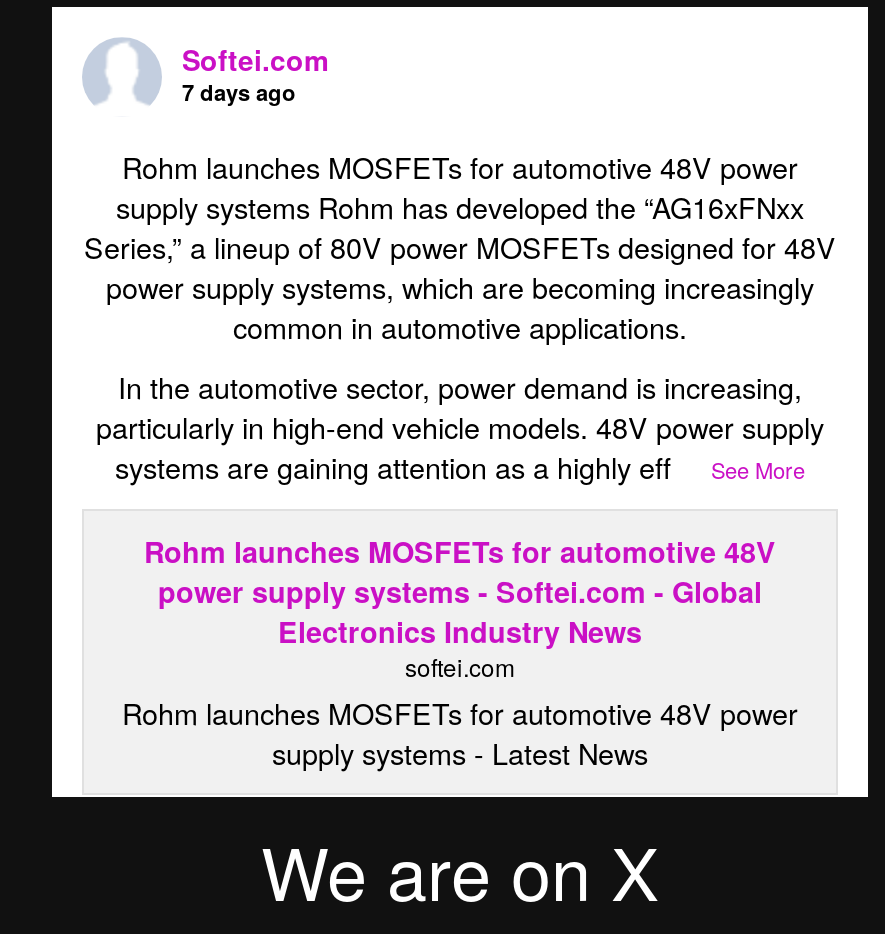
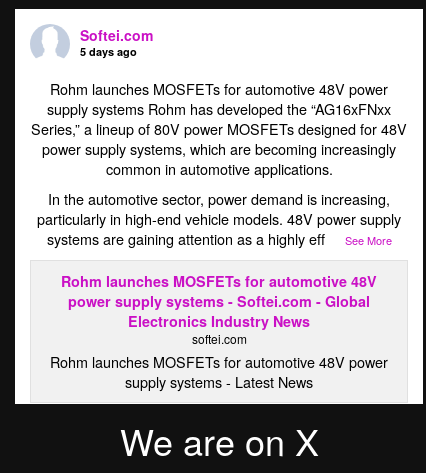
[182,76,296,106] 7 days ago -> [80,43,137,58] 5 days ago

